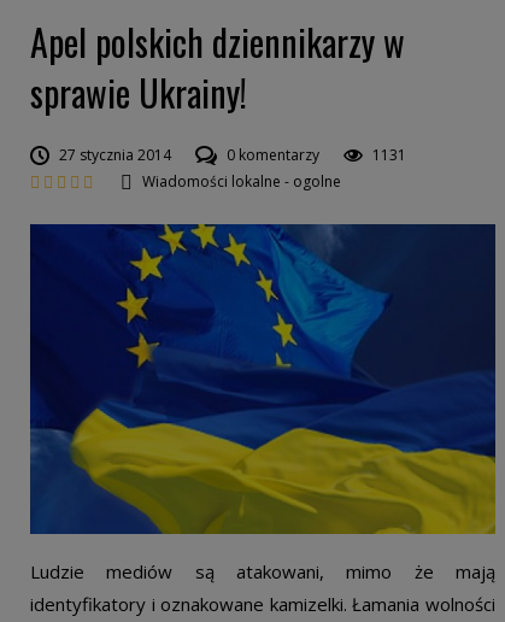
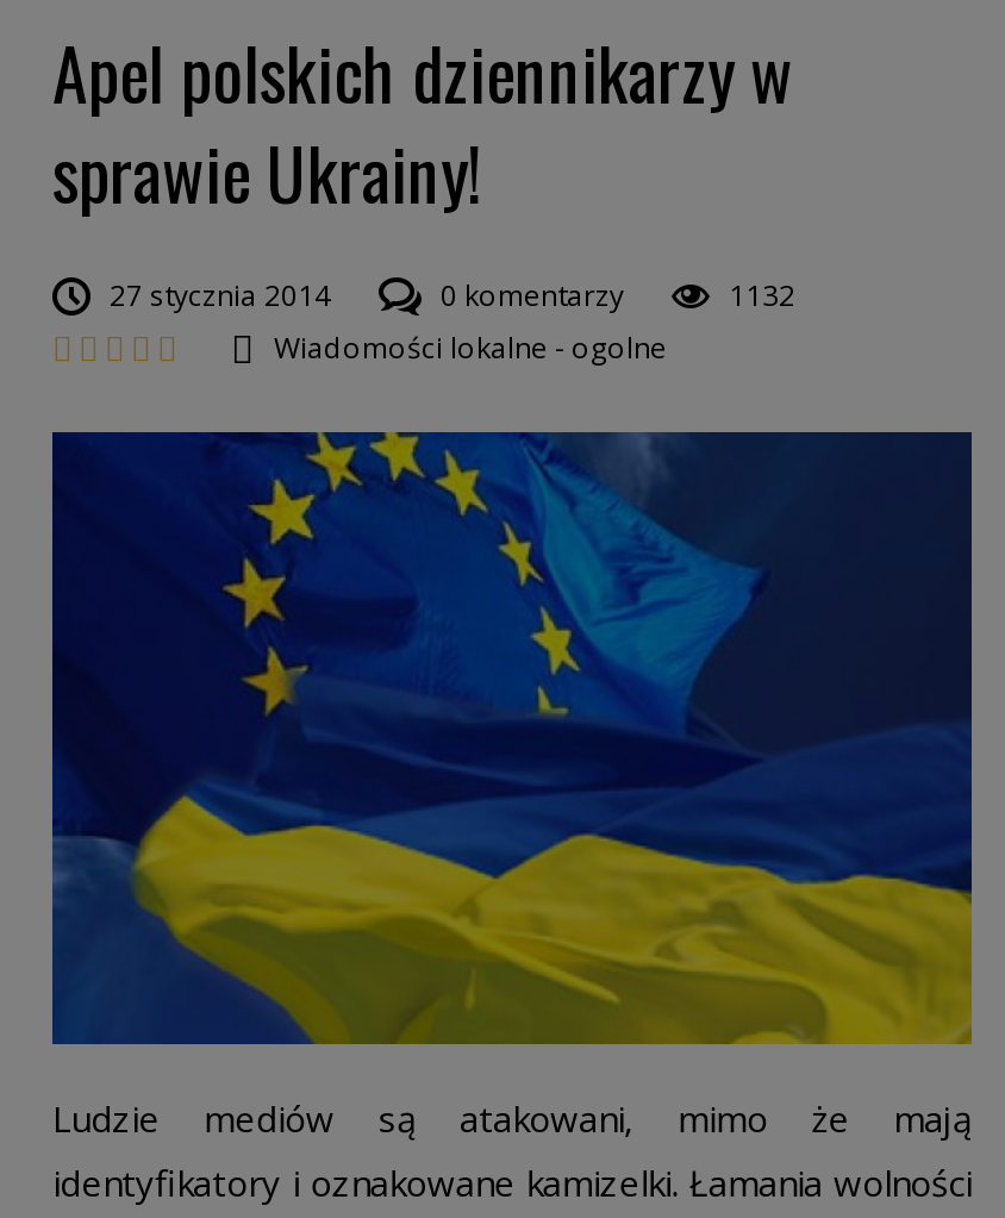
[372,145,406,165] 1131 -> [729,275,795,316] 1132

